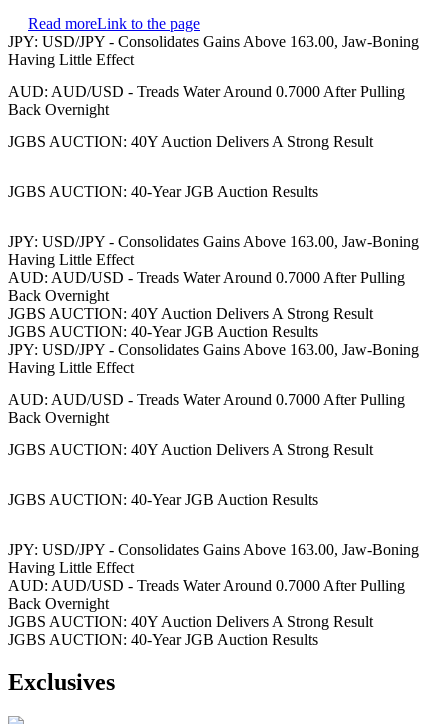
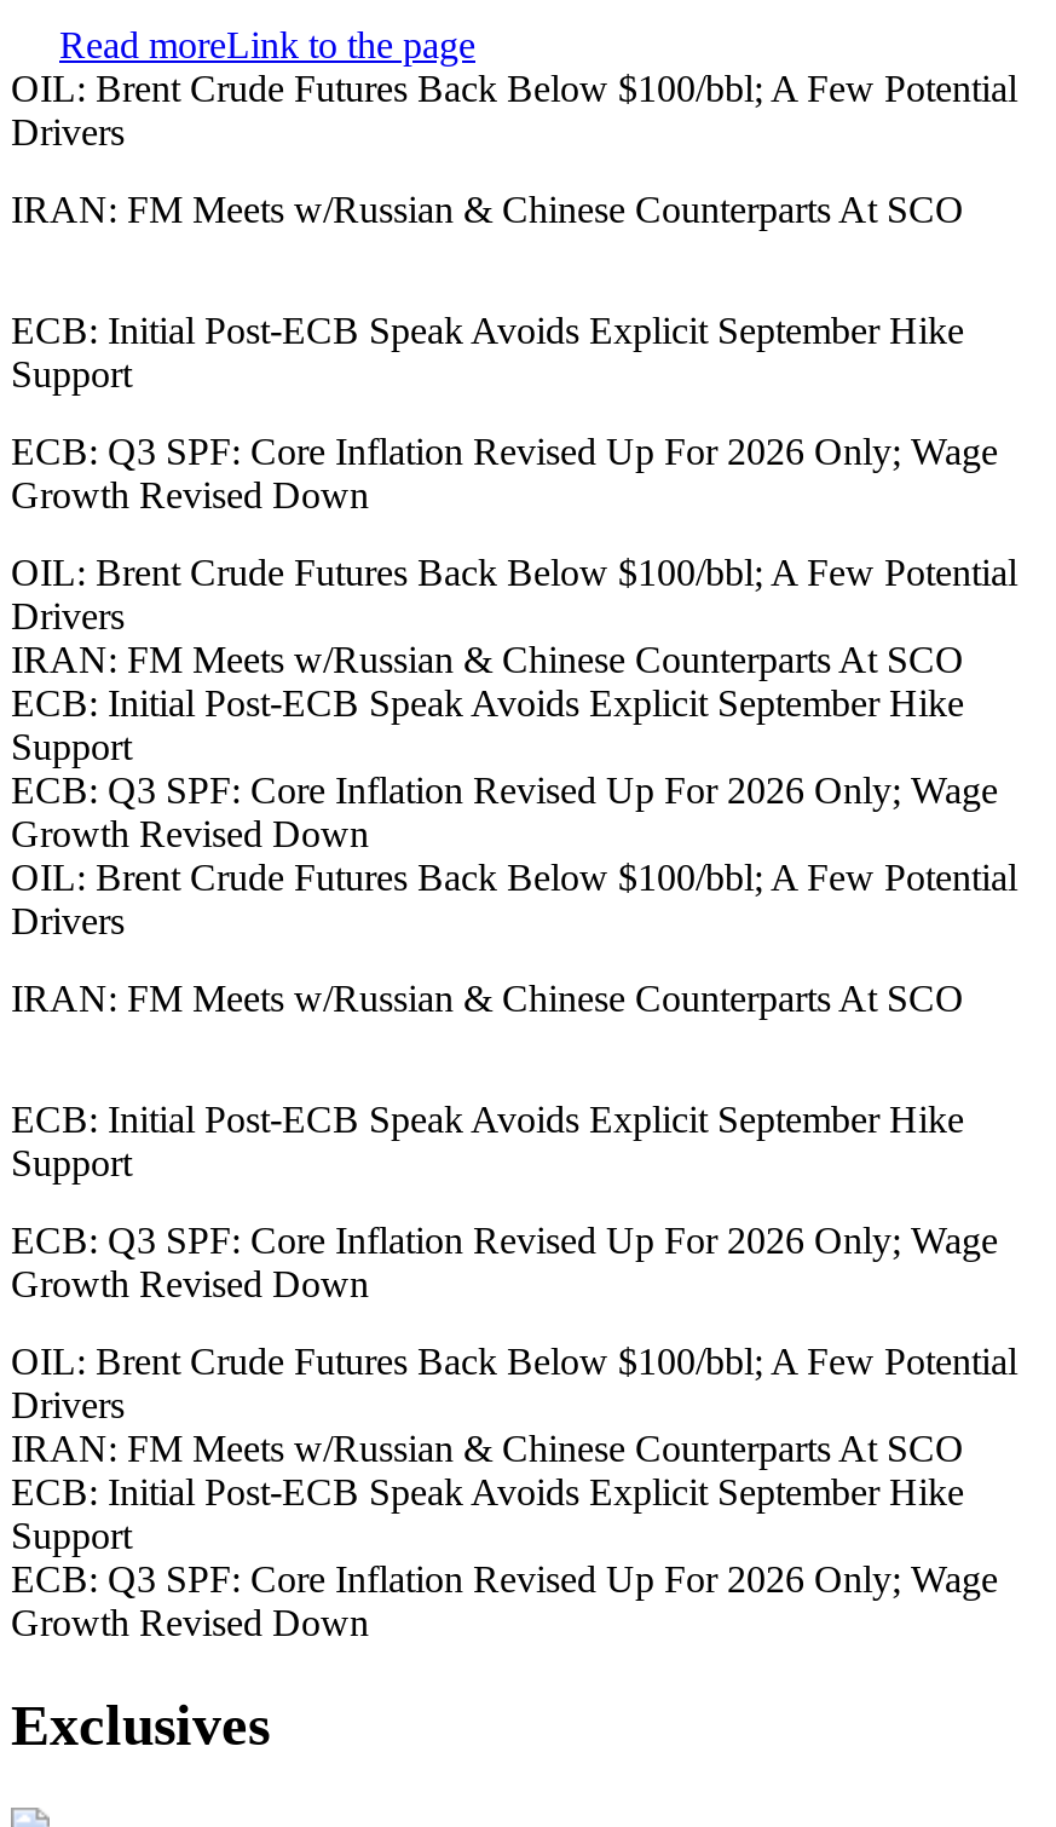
[8,33,419,68] JPY: USD/JPY - Consolidates Gains Above 163.00, Jaw-Boning | Having Little Effect -> [11,68,1017,153] OIL: Brent Crude Futures Back Below $100/bbl; A Few Potential | Drivers
[8,83,405,118] AUD: AUD/USD - Treads Water Around 0.7000 After Pulling | Back Overnight -> [11,189,964,230] IRAN: FM Meets w/Russian & Chinese Counterparts At SCO
[8,133,373,150] JGBS AUCTION: 40Y Auction Delivers A Strong Result -> [11,310,964,395] ECB: Initial Post-ECB Speak Avoids Explicit September Hike | Support
[8,183,318,200] JGBS AUCTION: 40-Year JGB Auction Results -> [11,431,998,516] ECB: Q3 SPF: Core Inflation Revised Up For 2026 Only; Wage | Growth Revised Down
[8,233,419,376] JPY: USD/JPY - Consolidates Gains Above 163.00, Jaw-Boning | Having Little Effect | AUD: AUD/USD - Treads Water Around 0.7000 After Pulling | Back Overnight | JGBS AUCTION: 40Y Auction Delivers A Strong Result | JGBS AUCTION: 40-Year JGB Auction Results | JPY: USD/JPY - Consolidates Gains Above 163.00, Jaw-Boning | Having Little Effect -> [11,552,1017,942] OIL: Brent Crude Futures Back Below $100/bbl; A Few Potential | Drivers | IRAN: FM Meets w/Russian & Chinese Counterparts At SCO | ECB: Initial Post-ECB Speak Avoids Explicit September Hike | Support | ECB: Q3 SPF: Core Inflation Revised Up For 2026 Only; Wage | Growth Revised Down | OIL: Brent Crude Futures Back Below $100/bbl; A Few Potential | Drivers
[8,391,405,426] AUD: AUD/USD - Treads Water Around 0.7000 After Pulling | Back Overnight -> [11,978,964,1019] IRAN: FM Meets w/Russian & Chinese Counterparts At SCO
[8,441,373,458] JGBS AUCTION: 40Y Auction Delivers A Strong Result -> [11,1099,964,1184] ECB: Initial Post-ECB Speak Avoids Explicit September Hike | Support
[8,491,318,508] JGBS AUCTION: 40-Year JGB Auction Results -> [11,1220,998,1305] ECB: Q3 SPF: Core Inflation Revised Up For 2026 Only; Wage | Growth Revised Down
[8,541,419,648] JPY: USD/JPY - Consolidates Gains Above 163.00, Jaw-Boning | Having Little Effect | AUD: AUD/USD - Treads Water Around 0.7000 After Pulling | Back Overnight | JGBS AUCTION: 40Y Auction Delivers A Strong Result | JGBS AUCTION: 40-Year JGB Auction Results -> [11,1341,1017,1644] OIL: Brent Crude Futures Back Below $100/bbl; A Few Potential | Drivers | IRAN: FM Meets w/Russian & Chinese Counterparts At SCO | ECB: Initial Post-ECB Speak Avoids Explicit September Hike | Support | ECB: Q3 SPF: Core Inflation Revised Up For 2026 Only; Wage | Growth Revised Down

